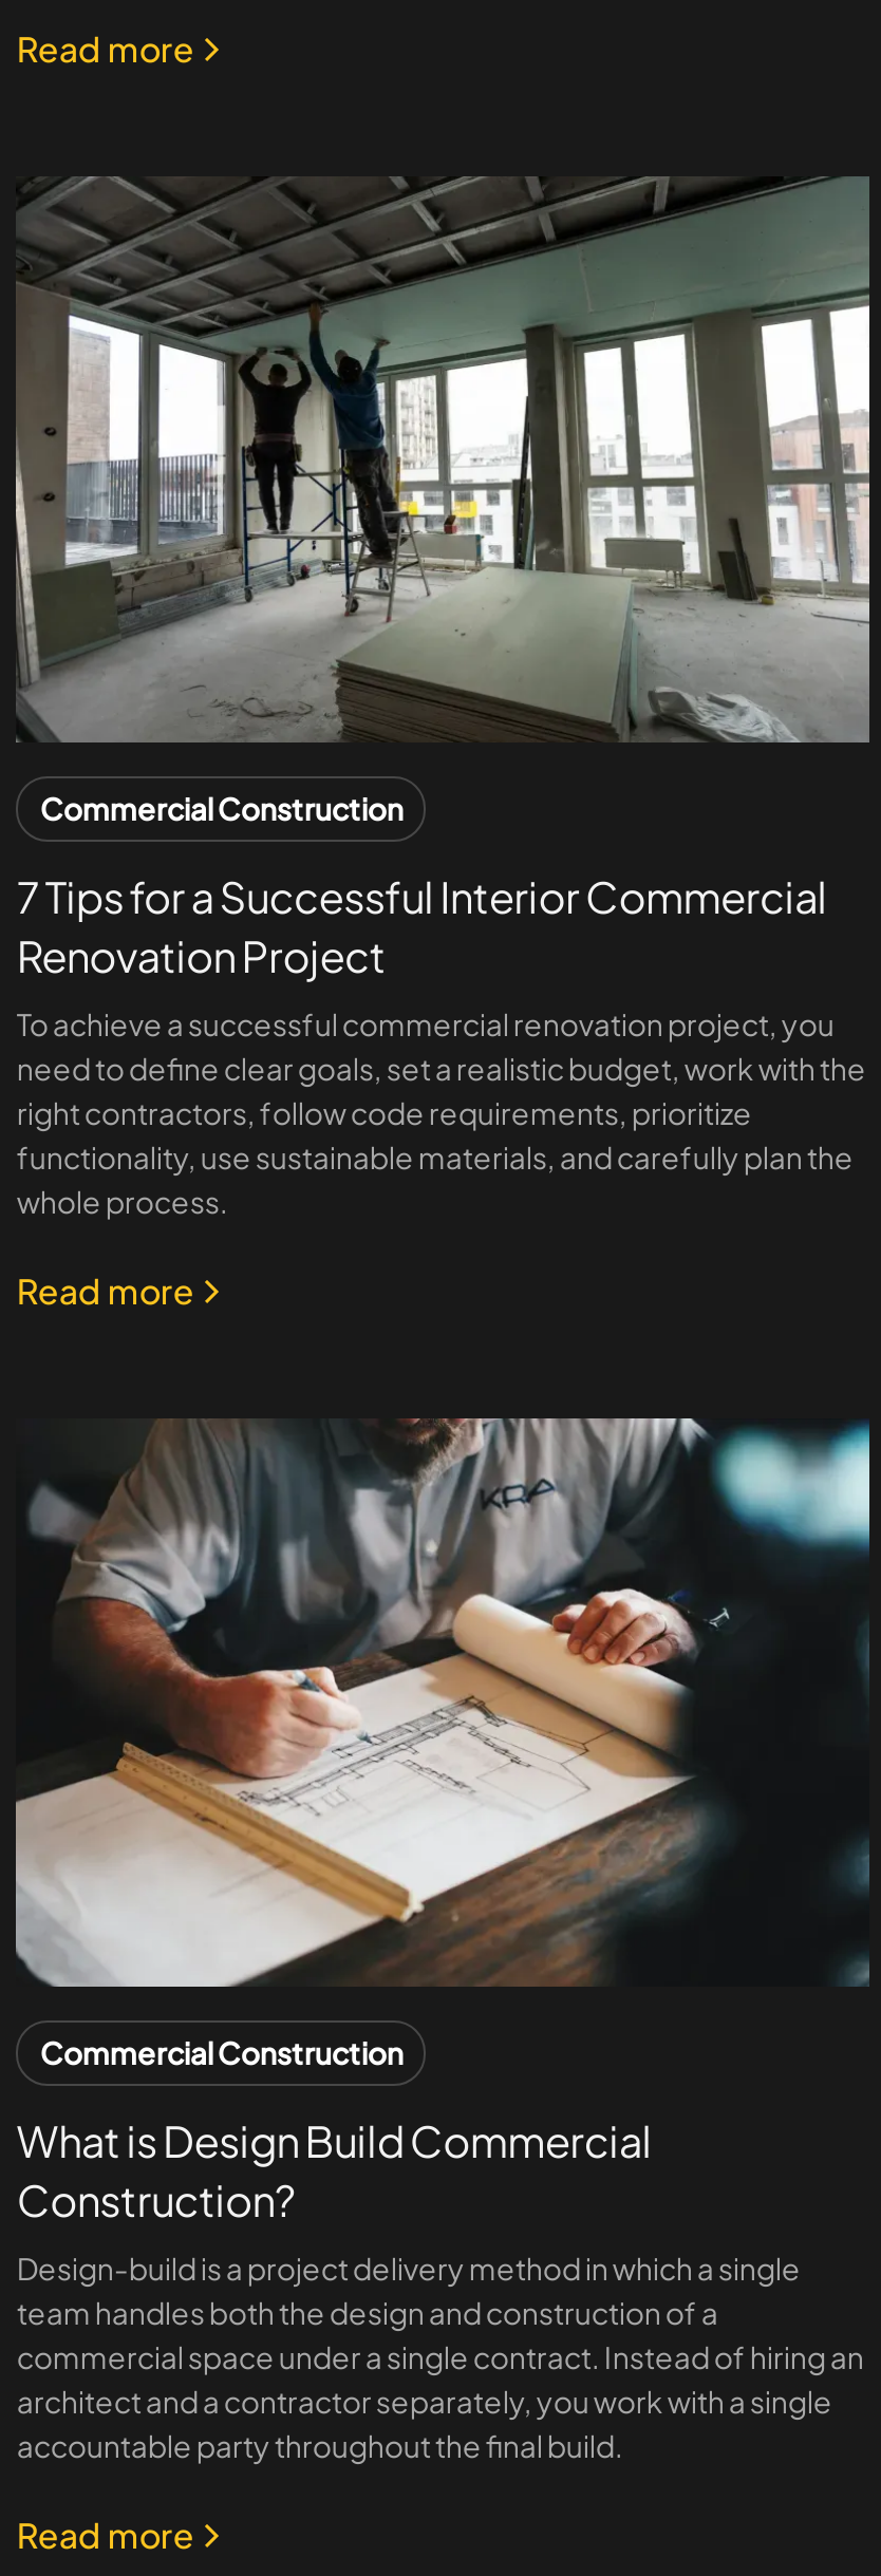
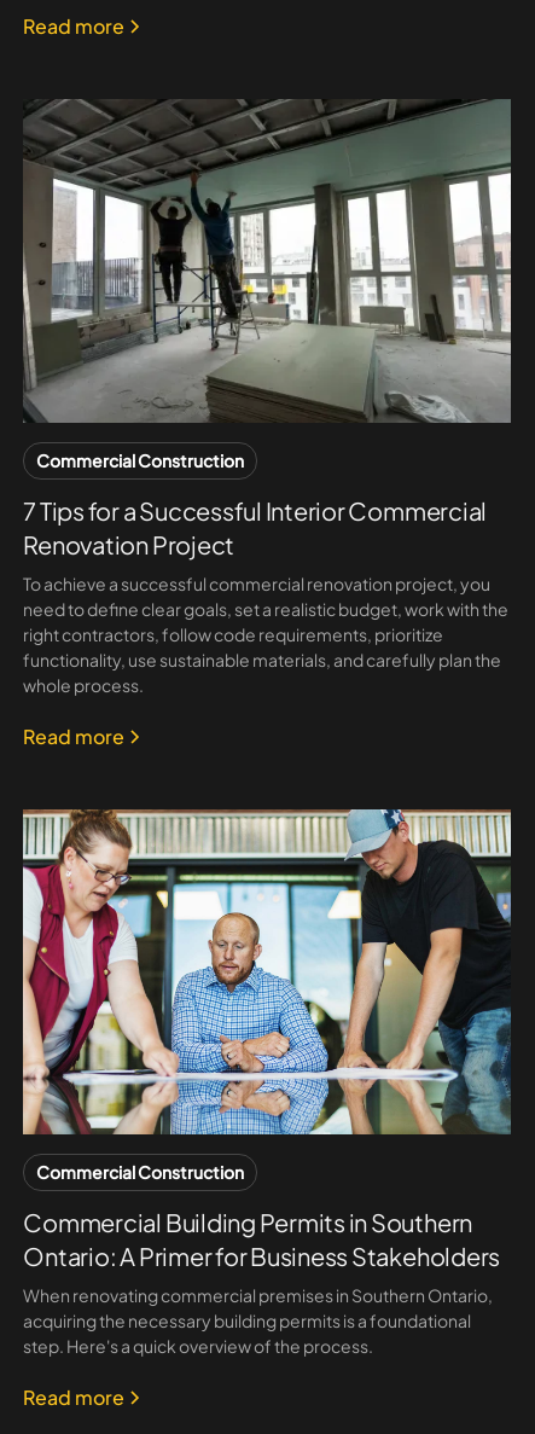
[16,1416,871,1989] [image] -> [22,808,512,1136] [image]
[17,2113,864,2464] What is Design Build Commercial | Construction? | Design-build is a project delivery method in which a single | team handles both the design and construction of a | commercial space under a single contract. Instead of hiring an | architect and a contractor separately, you work with a single | accountable party throughout the final build. -> [23,1207,500,1357] Commercial Building Permits in Southern | Ontario: A Primer for Business Stakeholders | When renovating commercial premises in Southern Ontario, | acquiring the necessary building permits is a foundational | step. Here's a quick overview of the process.

